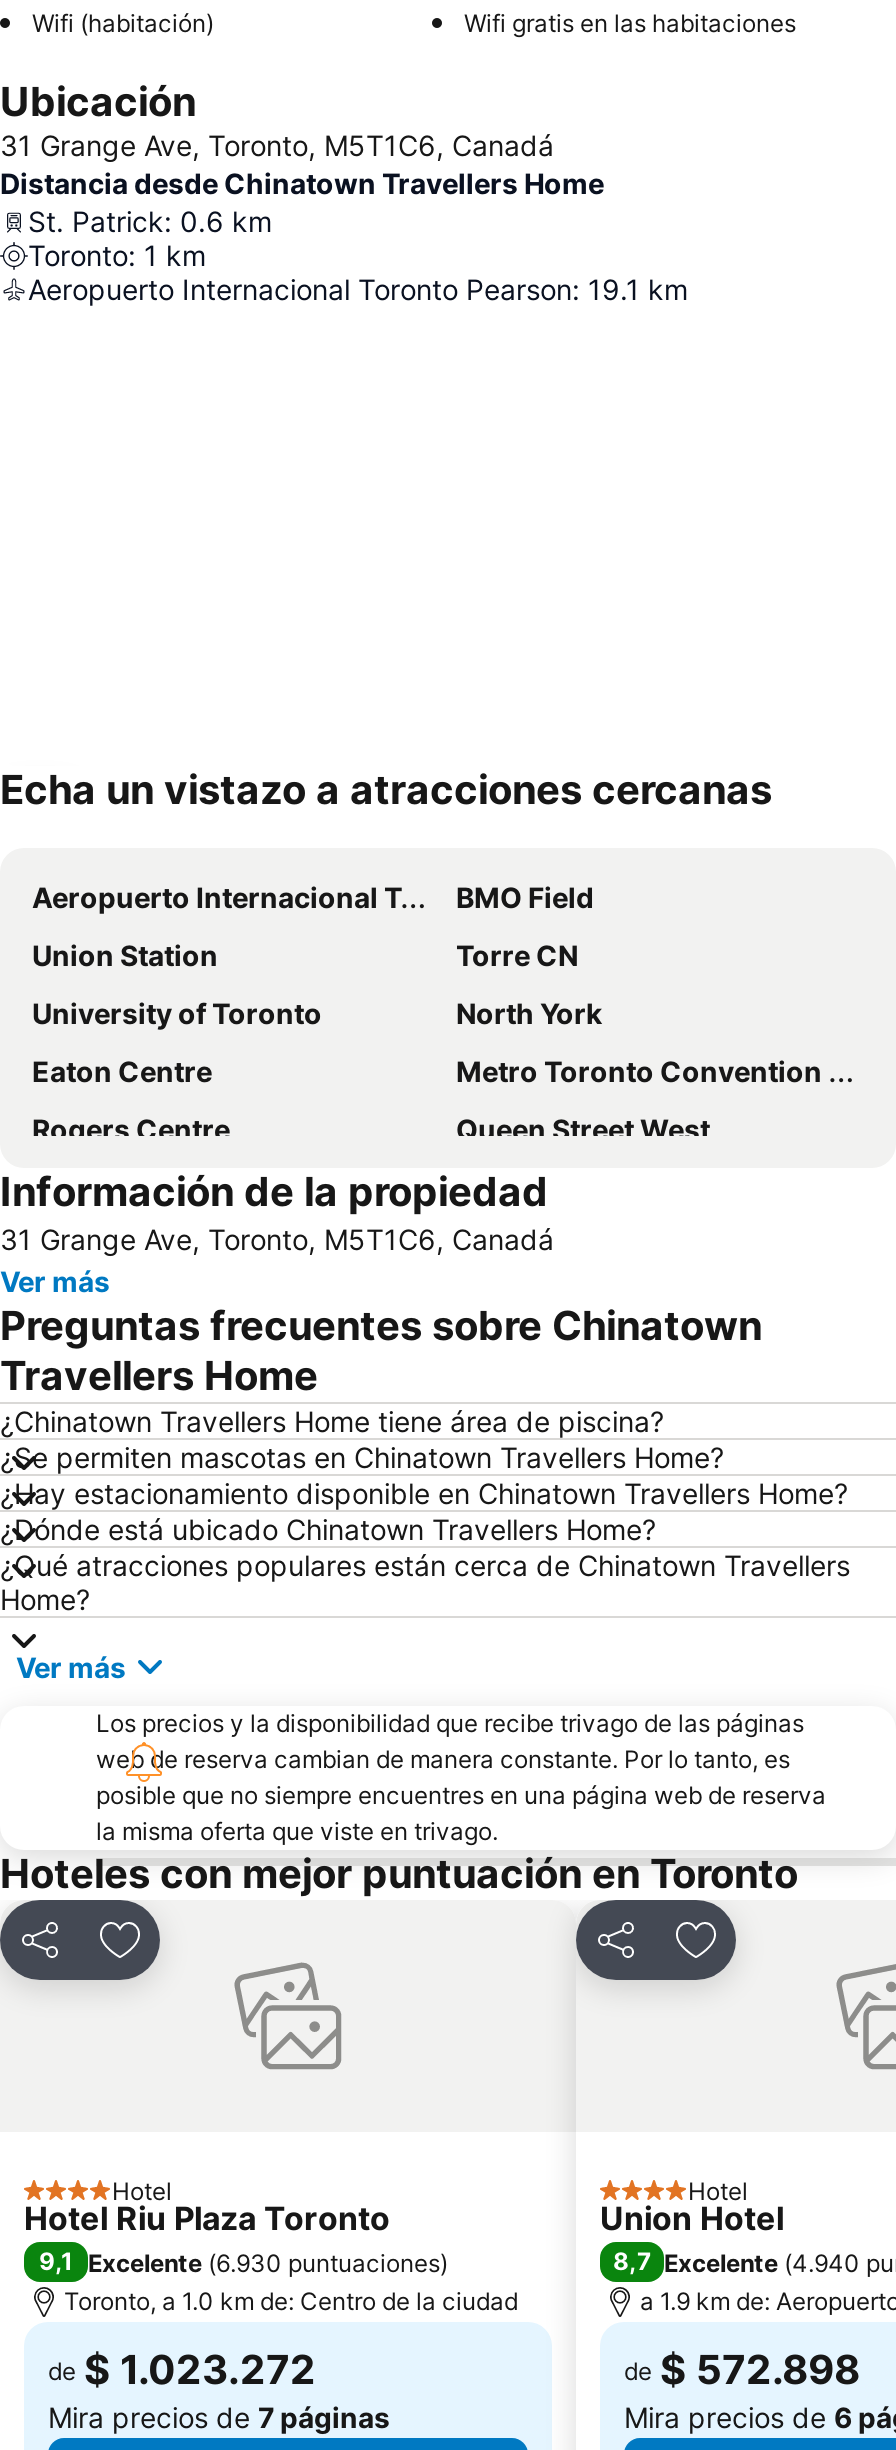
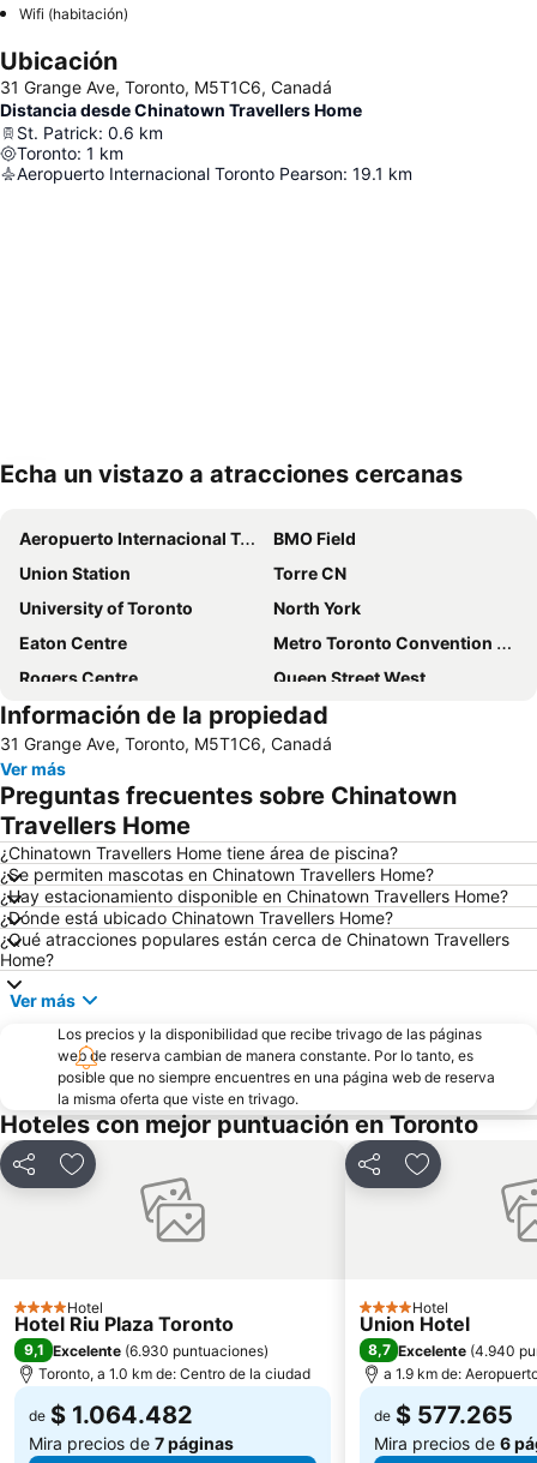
[464,9,796,39] Wifi gratis en las habitaciones -> none
[48,2347,316,2395] de $ 1.023.272 -> [29,1401,193,1430] de $ 1.064.482
[624,2347,860,2395] de $ 572.898 -> [374,1401,513,1430] de $ 577.265

